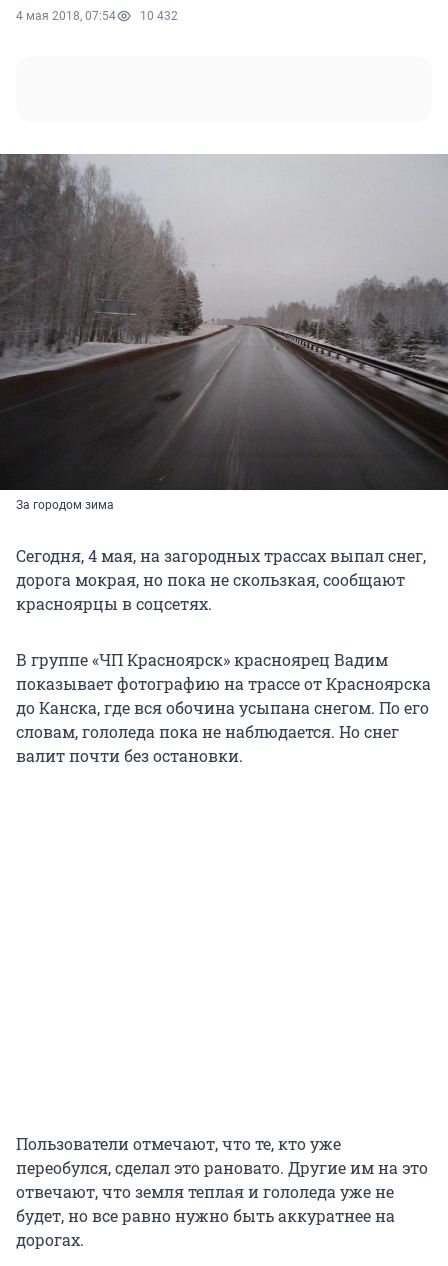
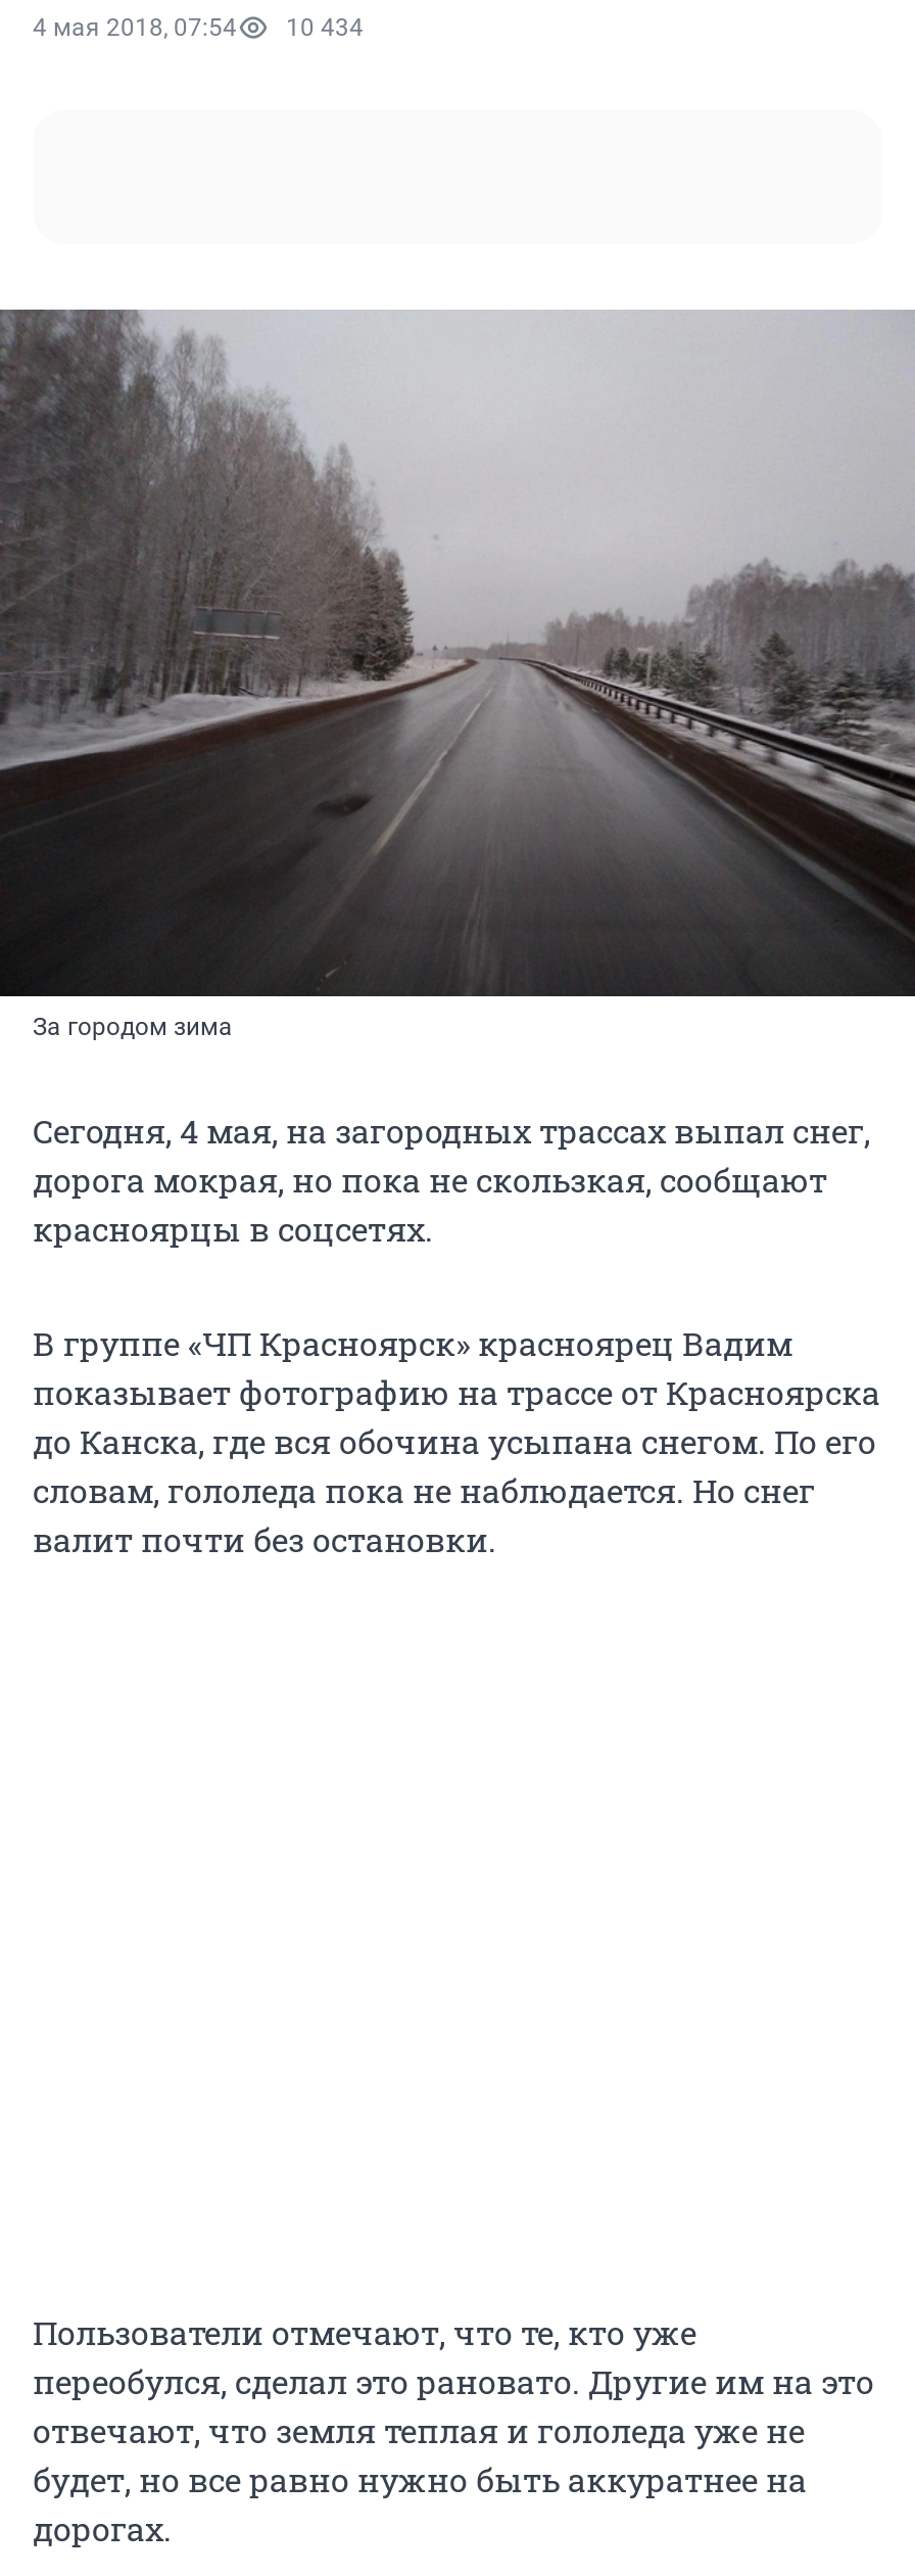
[16,9,178,23] 4 мая 2018, 07:54 10 432 -> [33,13,364,42] 4 мая 2018, 07:54 10 434

